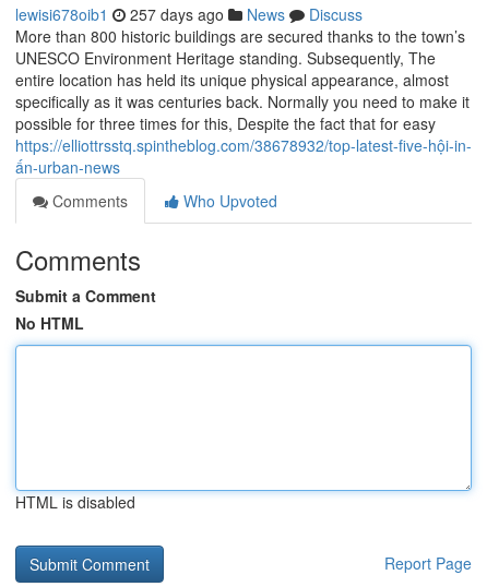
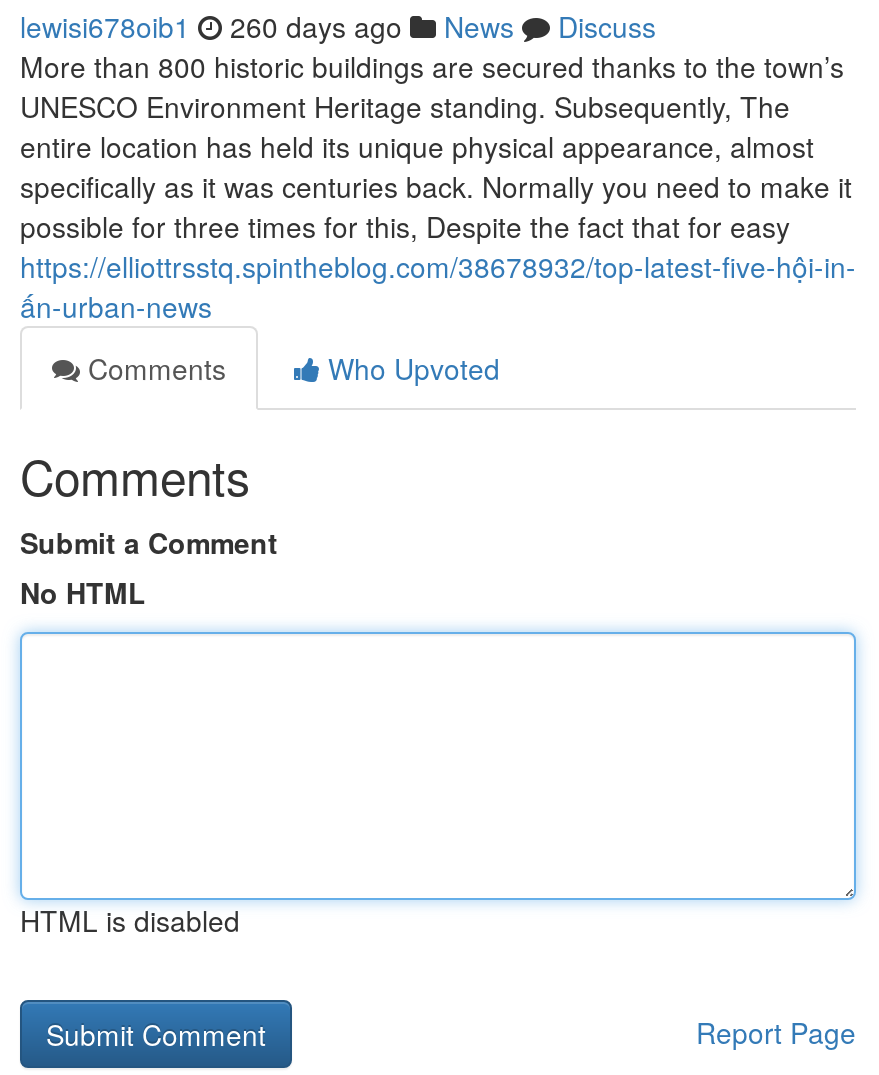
[15,3,363,25] lewisi678oib1 257 days ago News Discuss -> [20,6,656,46] lewisi678oib1 260 days ago News Discuss

